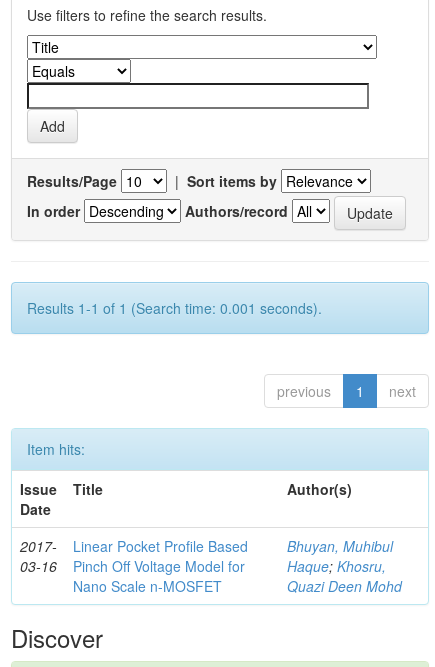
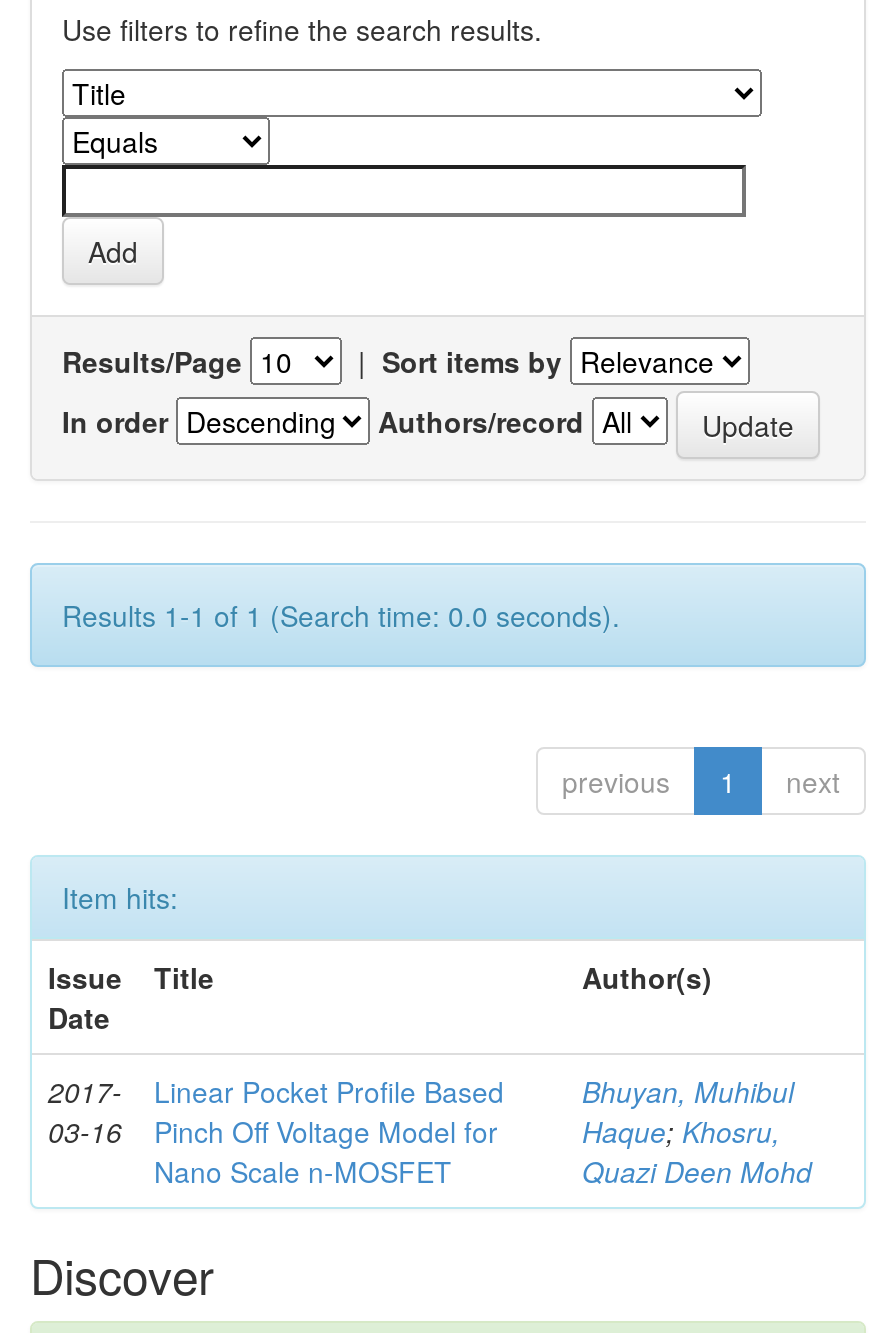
[27,298,322,318] Results 1-1 of 1 (Search time: 0.001 seconds). -> [62,595,620,635] Results 1-1 of 1 (Search time: 0.0 seconds).

